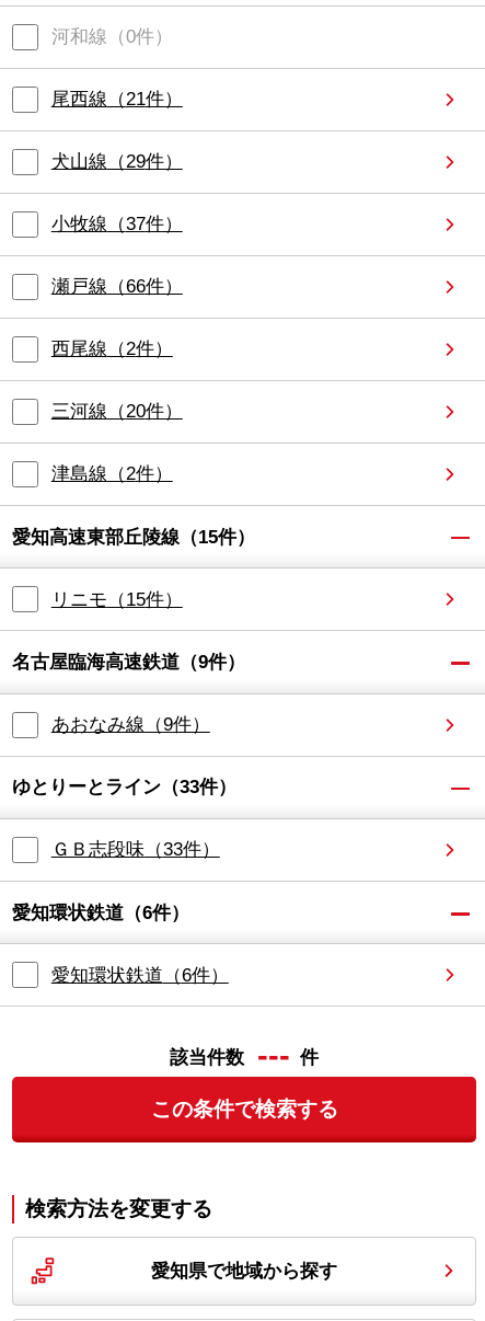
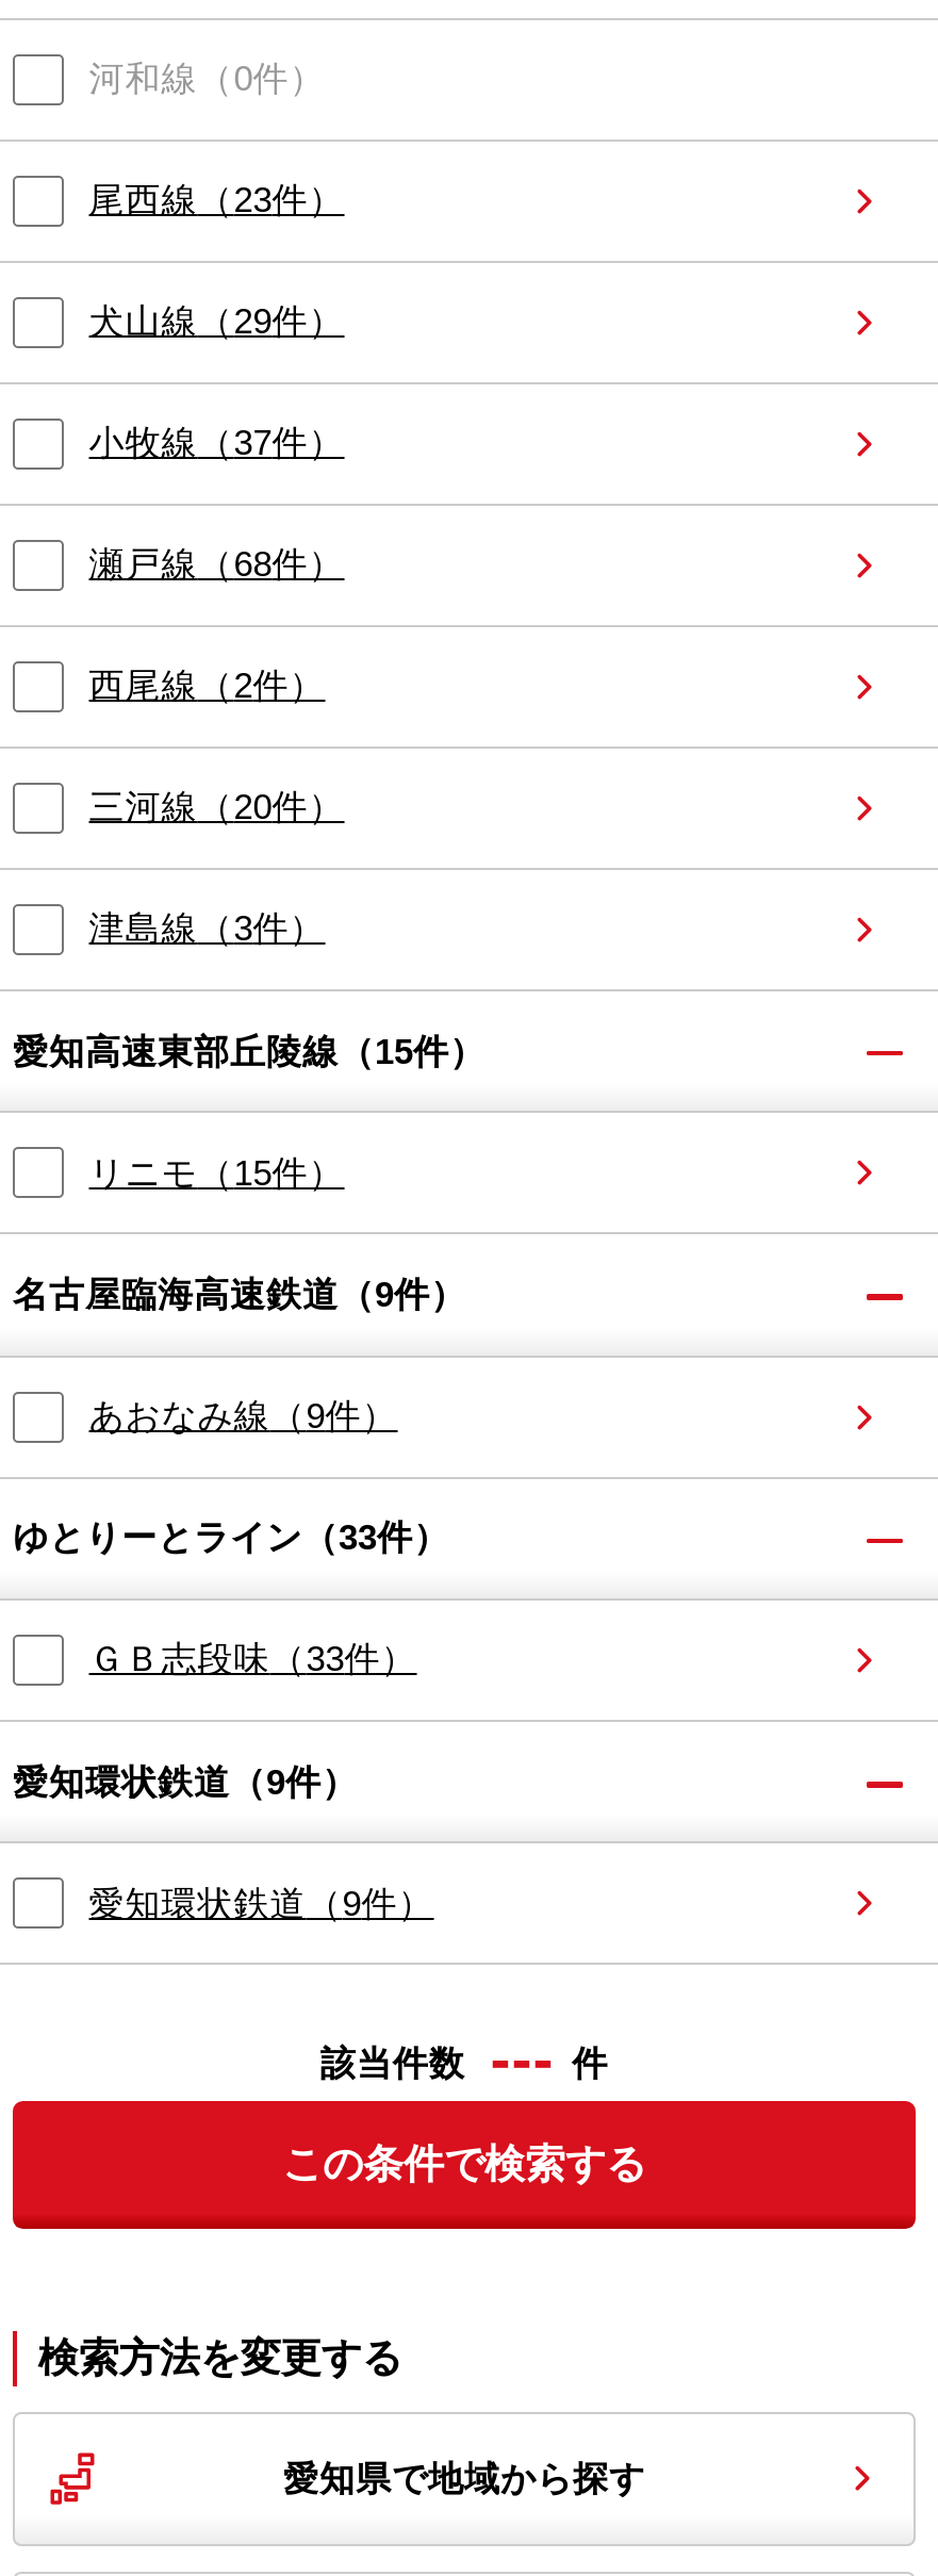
[51,89,183,110] 尾西線（21件） -> [89,180,345,221] 尾西線（23件）
[51,276,183,297] 瀬戸線（66件） -> [89,545,345,585] 瀬戸線（68件）
[51,464,173,484] 津島線（2件） -> [89,909,325,949] 津島線（3件）
[12,902,189,923] 愛知環状鉄道（6件） -> [13,1762,358,1802] 愛知環状鉄道（9件）
[51,965,229,986] 愛知環状鉄道（6件） -> [89,1883,434,1924] 愛知環状鉄道（9件）

